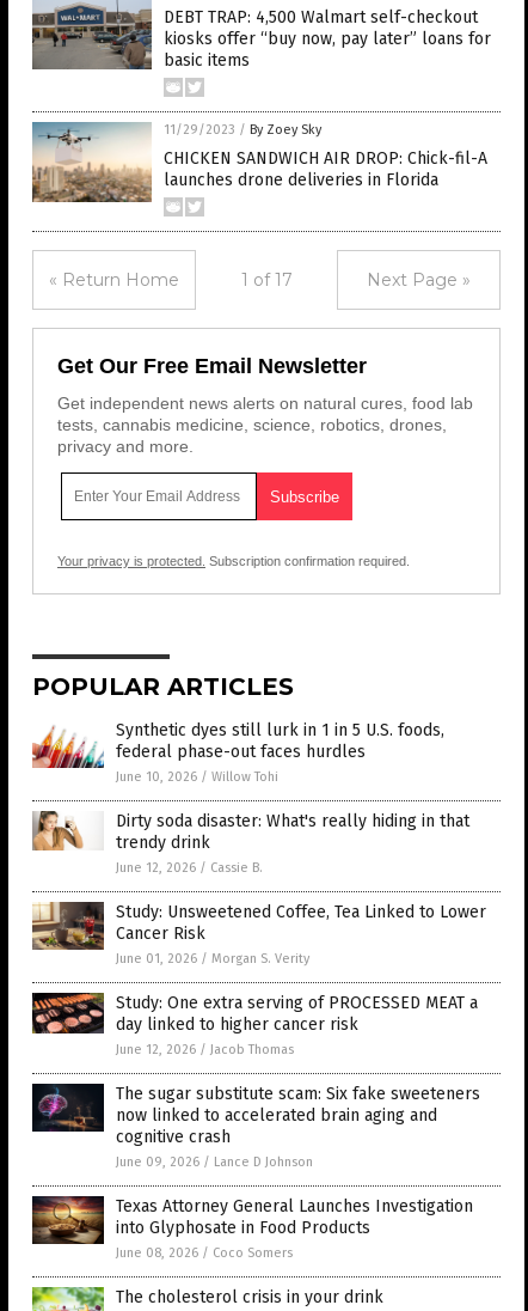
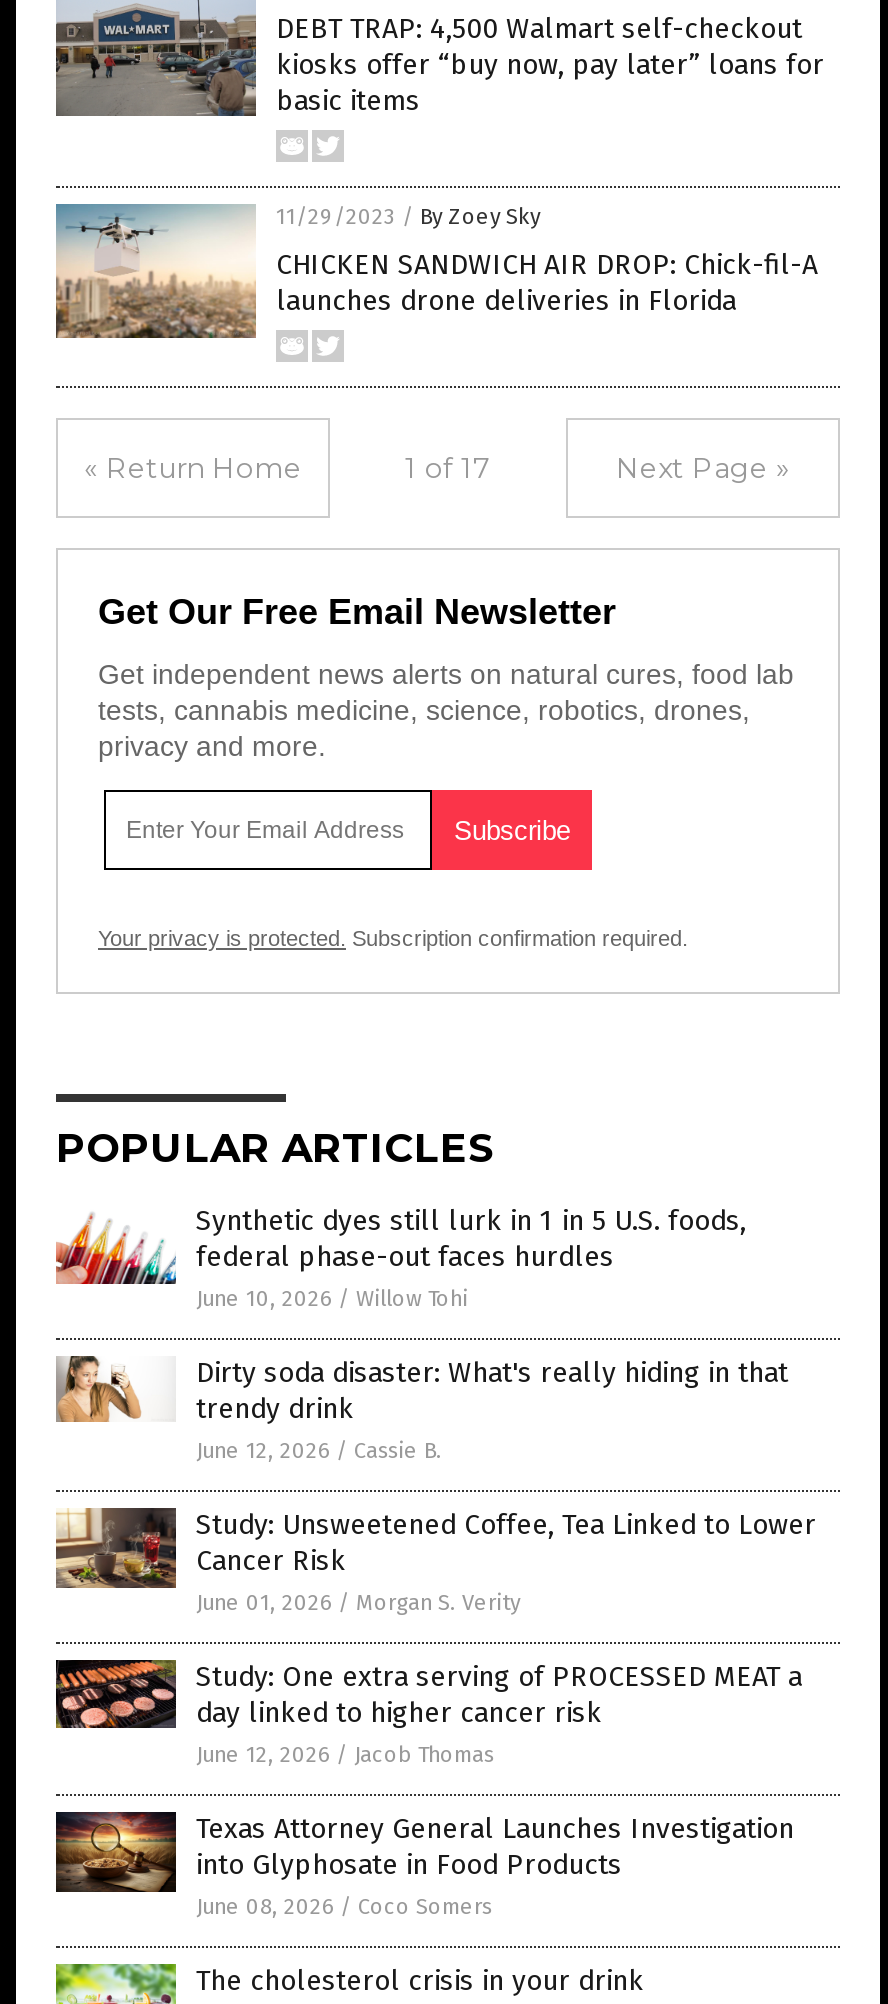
[32,1084,480,1170] [image] | The sugar substitute scam: Six fake sweeteners | now linked to accelerated brain aging and | cognitive crash | June 09, 2026 / Lance D Johnson -> none

